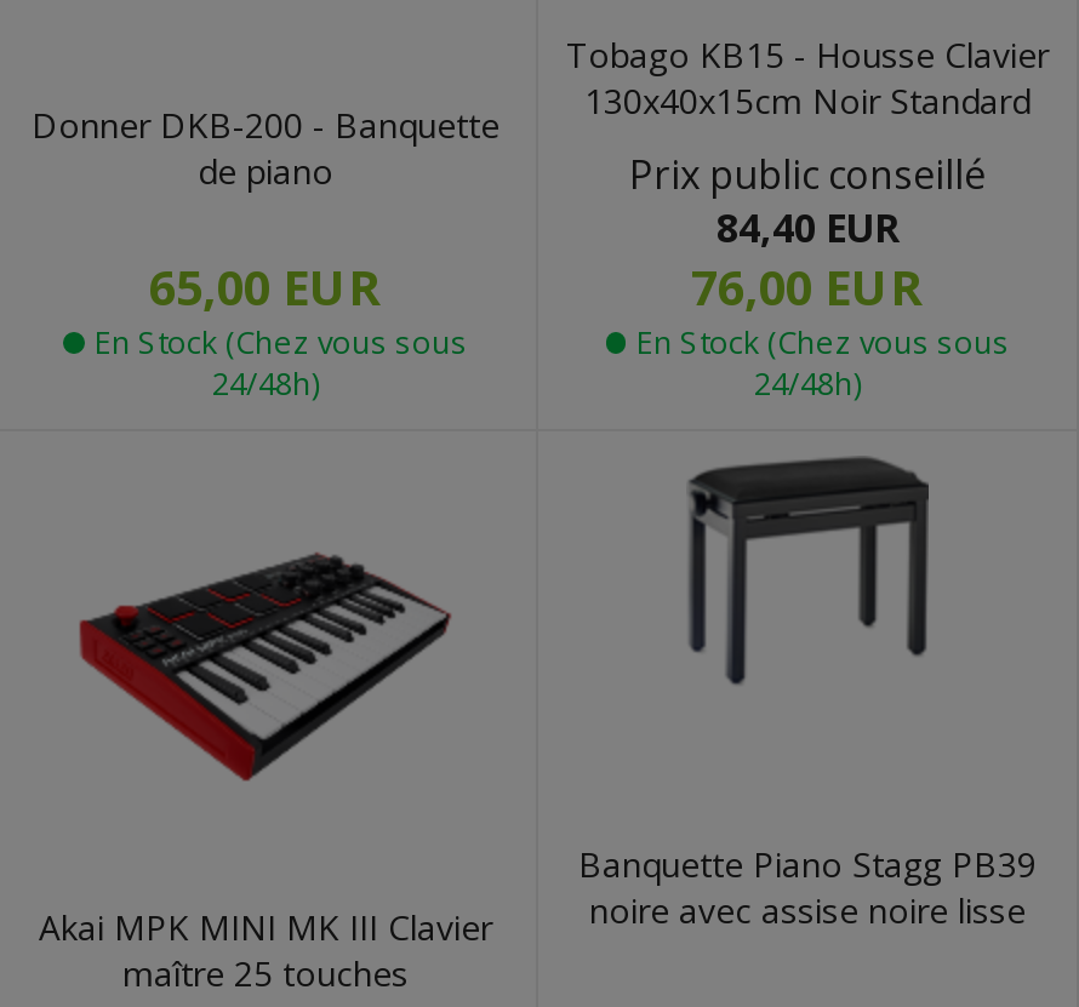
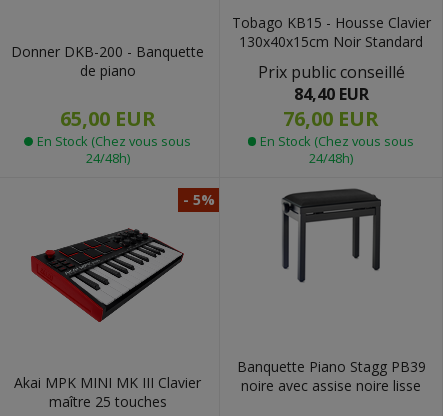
none -> [183,190,215,209] - 5%

